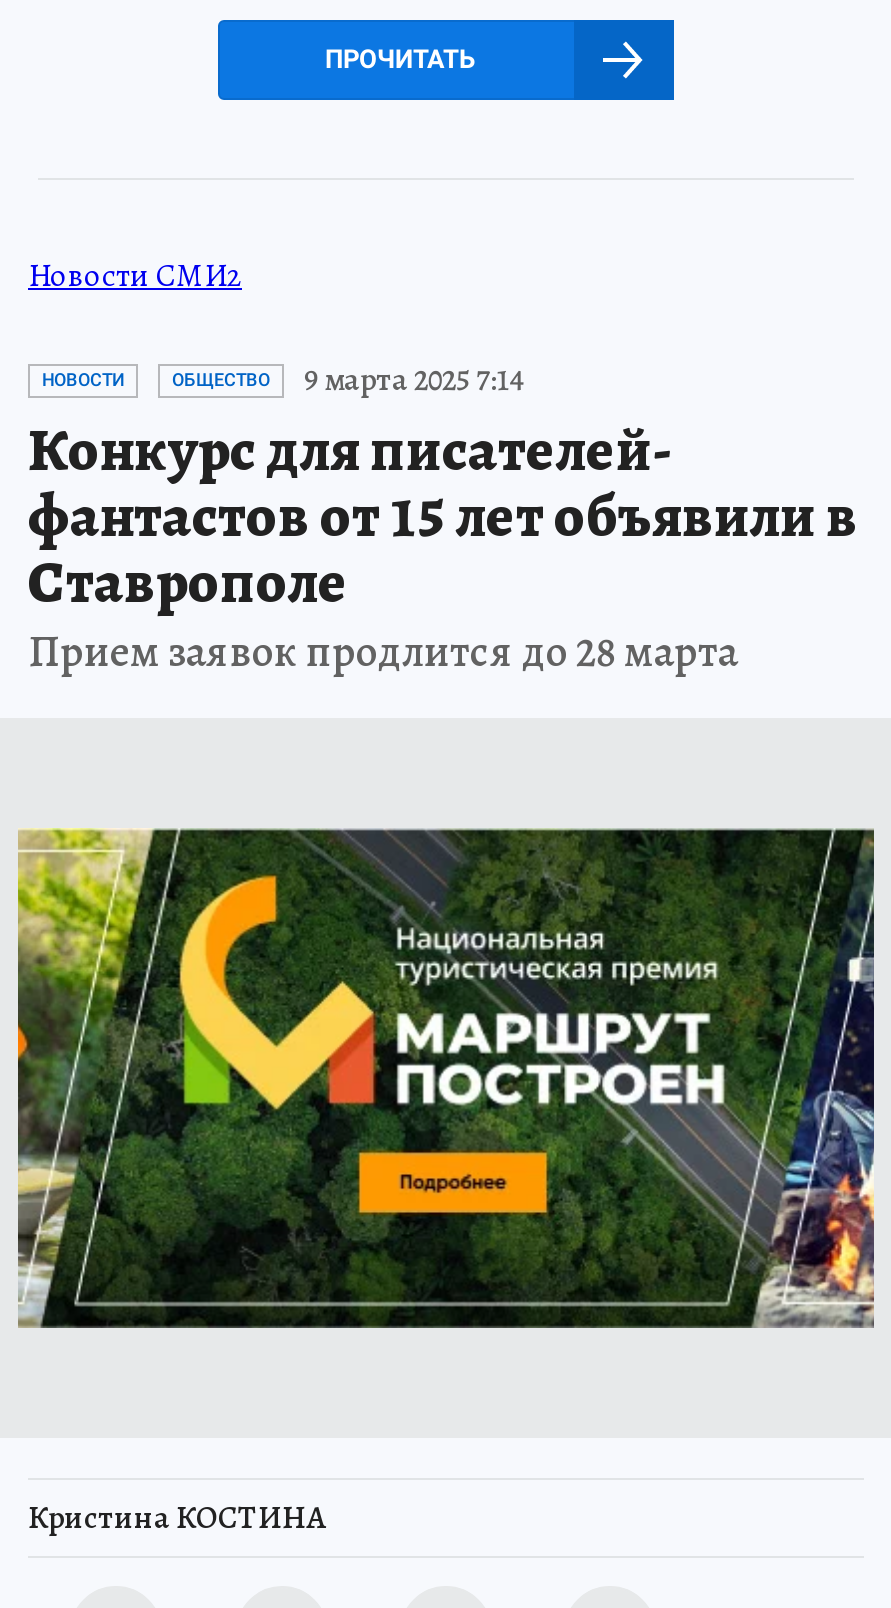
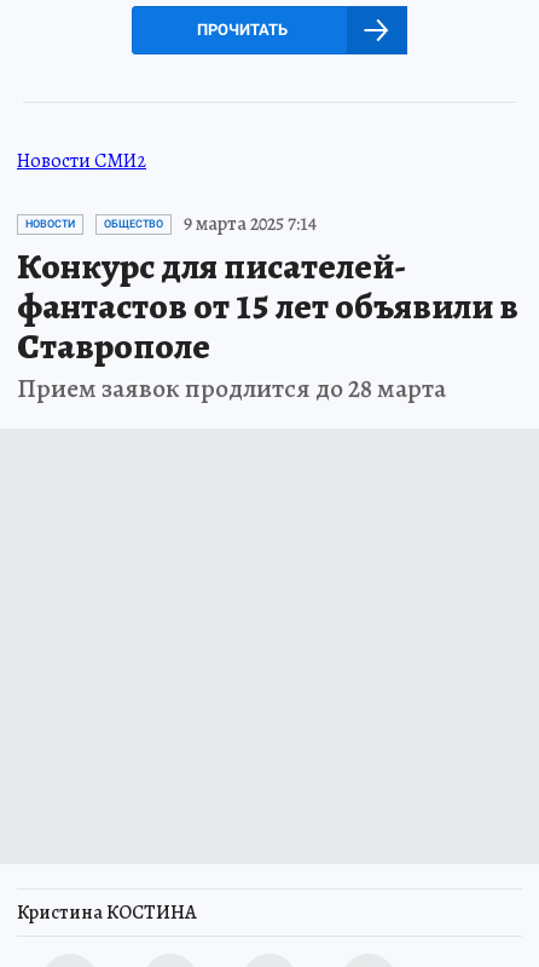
[16,826,876,1330] [image] -> none

